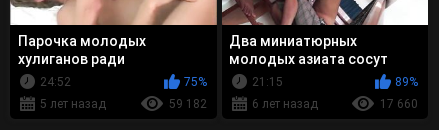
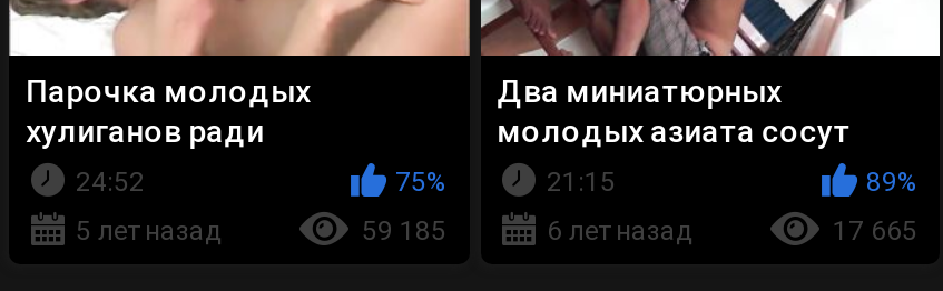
[168,97,206,111] 59 182 -> [362,215,446,246] 59 185
[380,97,418,111] 17 660 -> [833,215,917,246] 17 665

